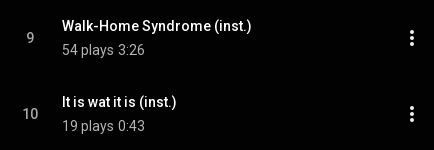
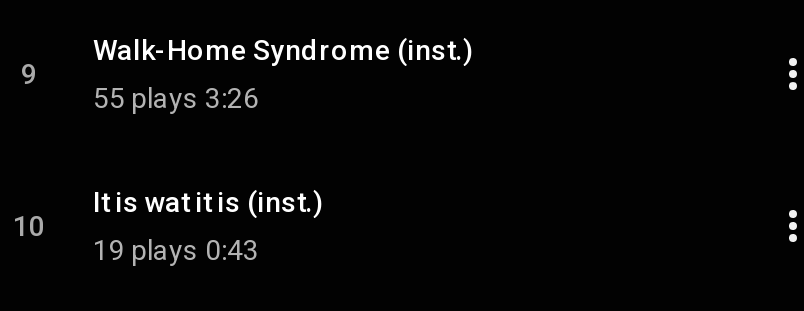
[62,42,145,58] 54 plays 3:26 -> [93,82,259,114] 55 plays 3:26

